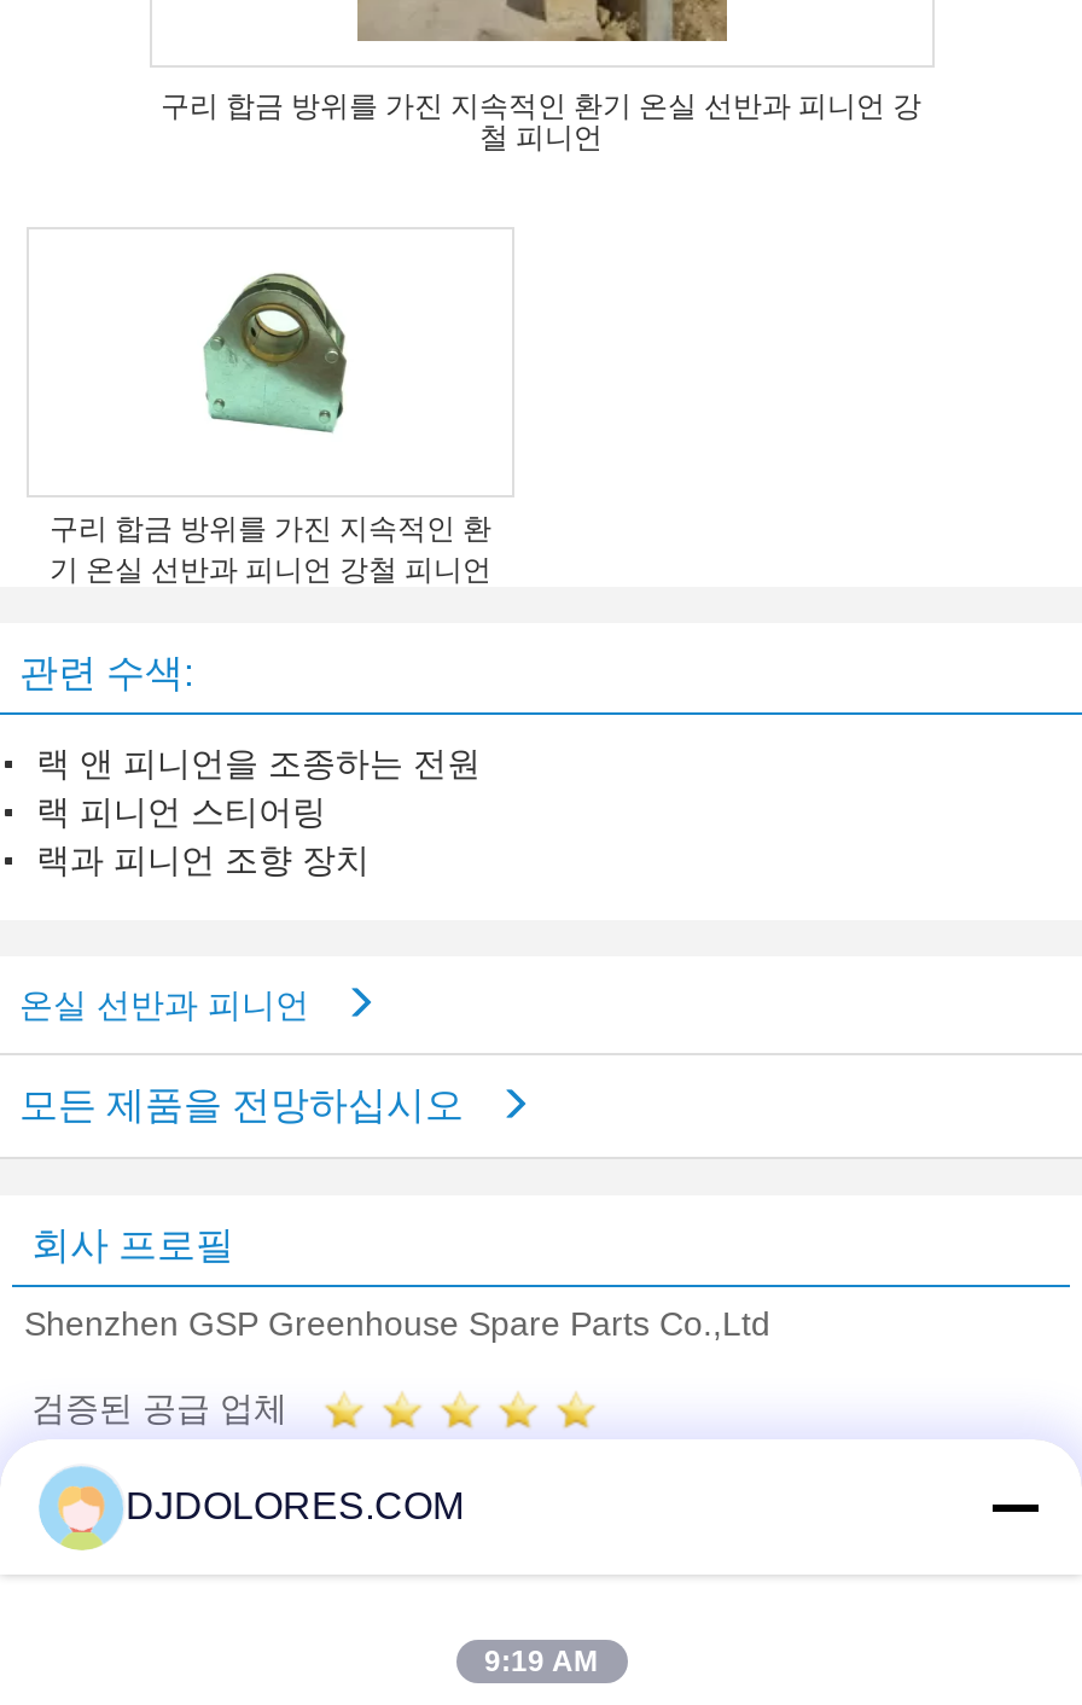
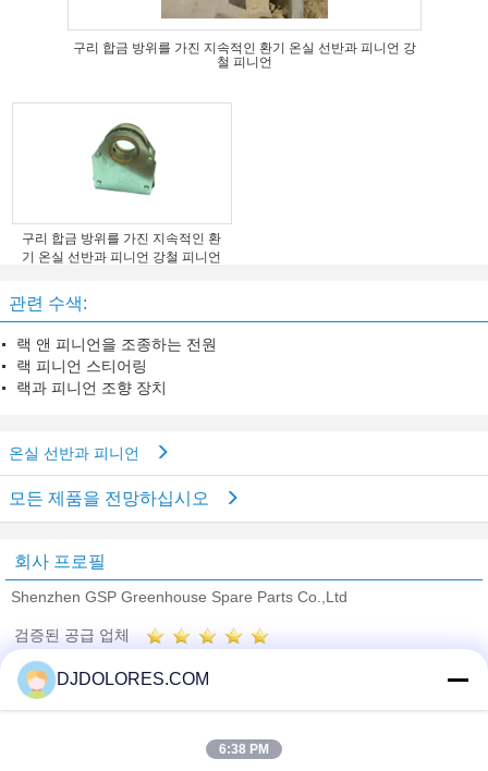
[484,1645,598,1678] 9:19 AM -> [219,742,269,757] 6:38 PM

